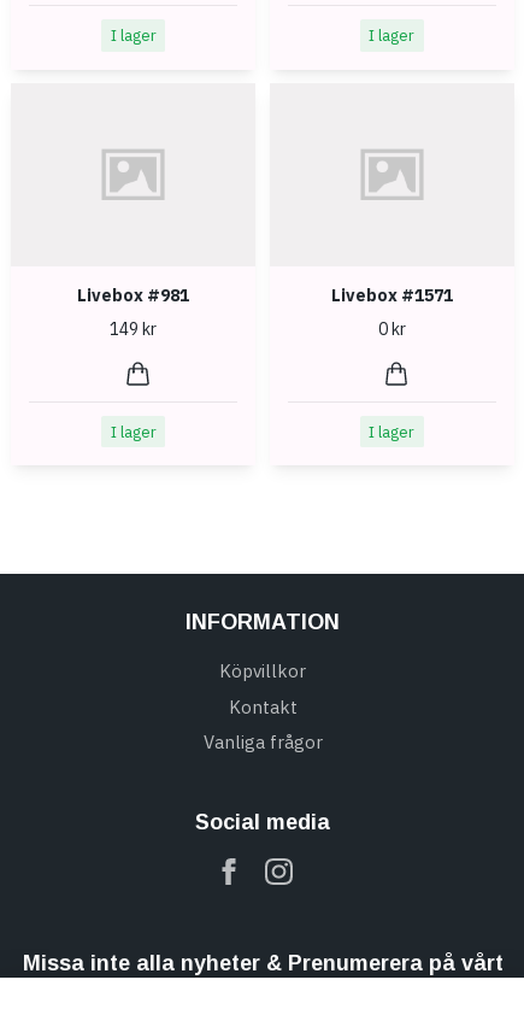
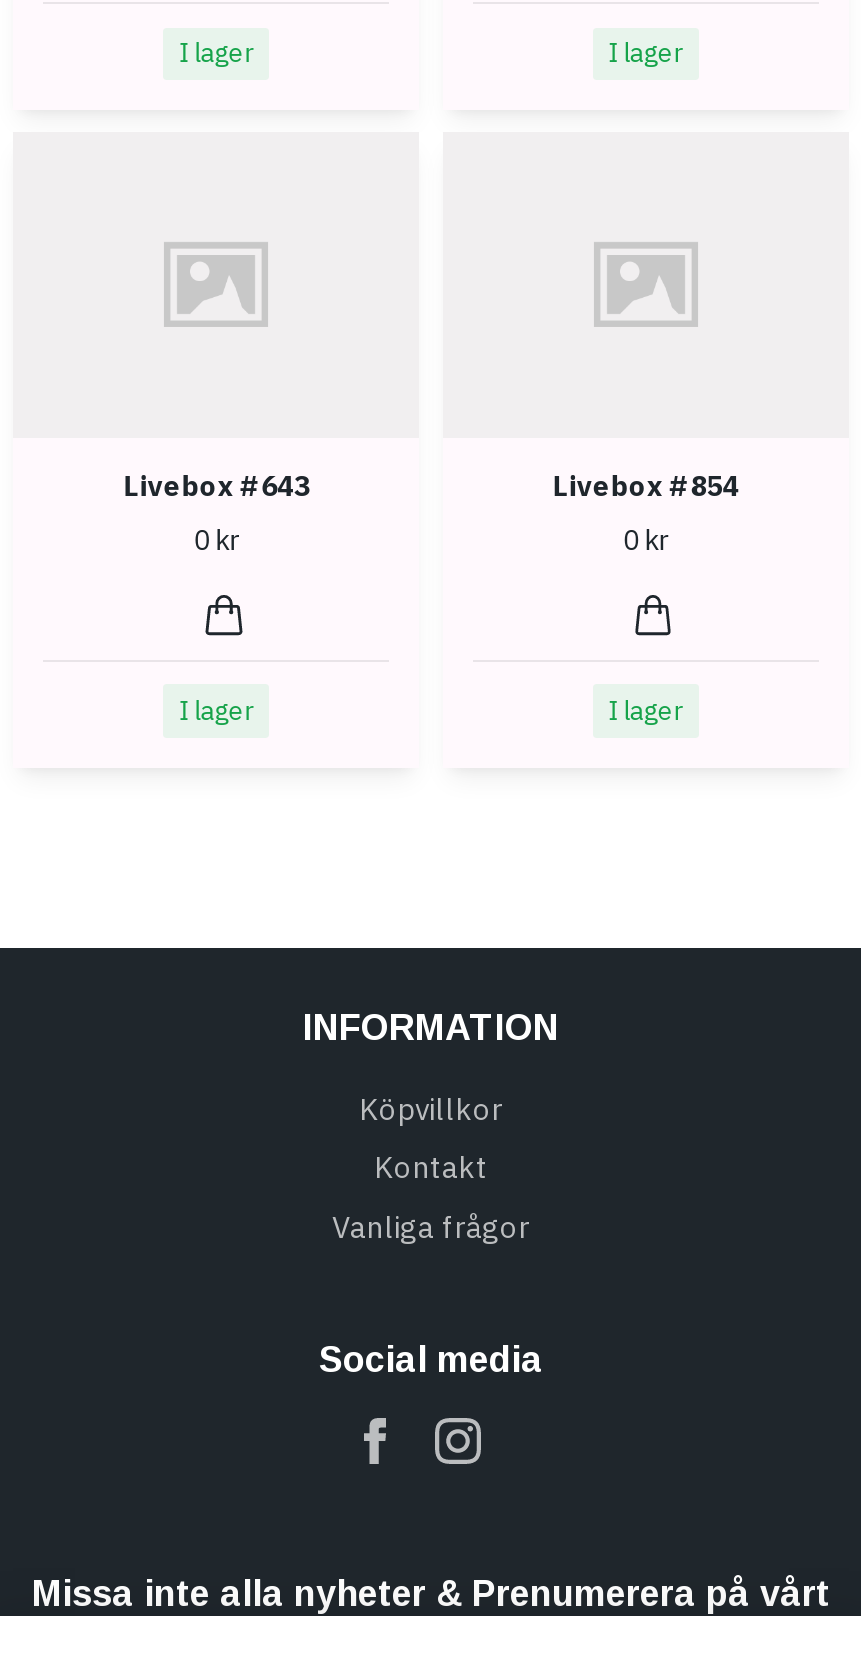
[77,285,189,307] Livebox #981 -> [123,468,309,504] Livebox #643
[331,285,453,307] Livebox #1571 -> [553,468,739,504] Livebox #854
[110,318,157,340] 149 kr -> [193,523,239,559] 0 kr

